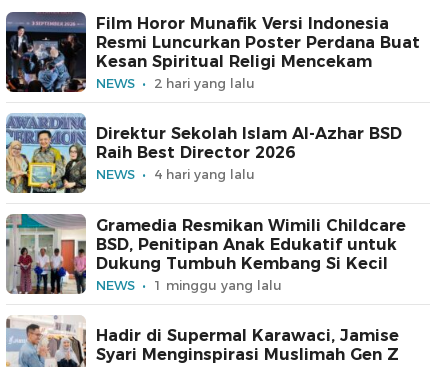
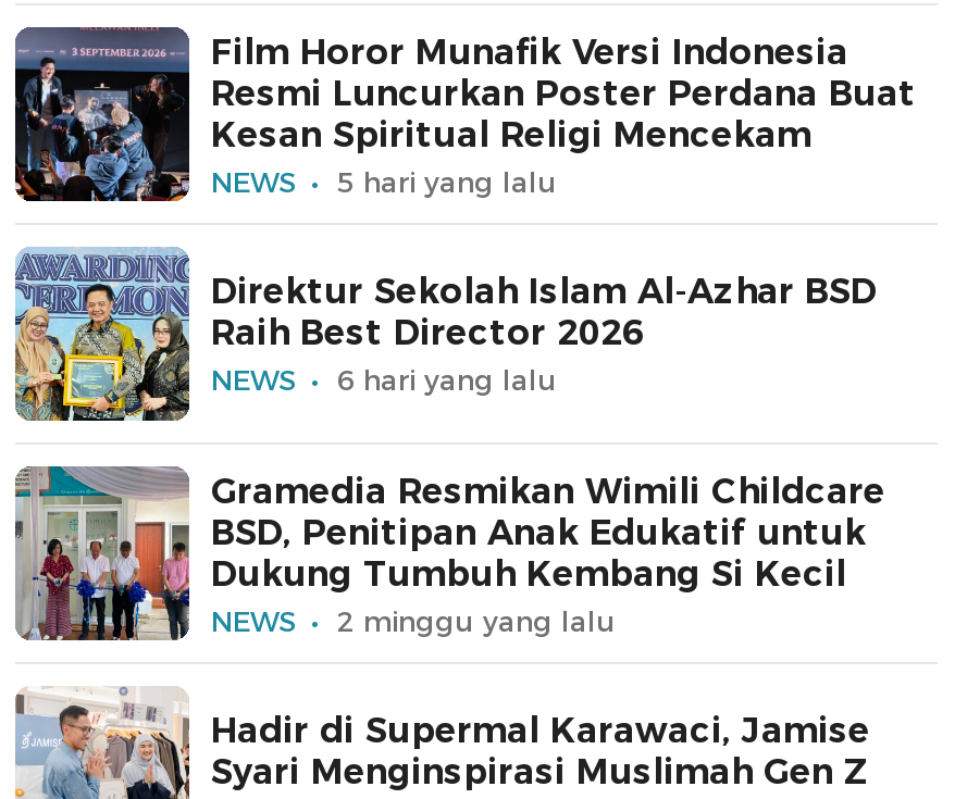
[154,74,255,90] 2 hari yang lalu -> [337,163,557,198] 5 hari yang lalu
[154,166,255,182] 4 hari yang lalu -> [337,362,557,397] 6 hari yang lalu
[154,276,282,292] 1 minggu yang lalu -> [337,602,616,637] 2 minggu yang lalu

